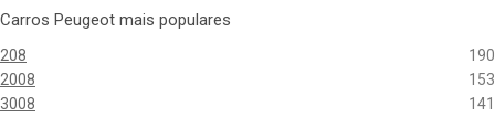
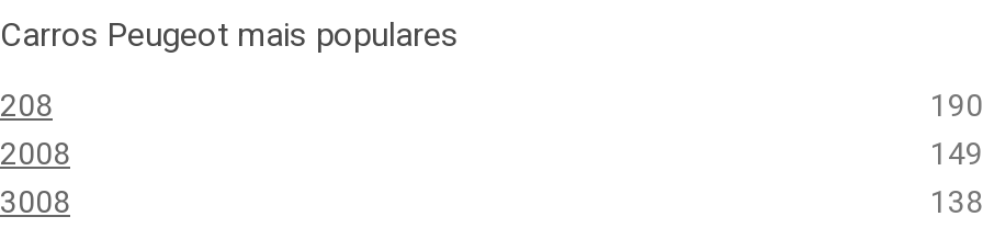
[468,71,495,88] 153 -> [930,136,983,171] 149
[468,95,495,113] 141 -> [930,184,983,219] 138

